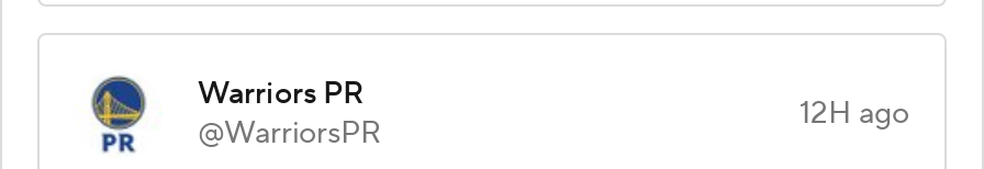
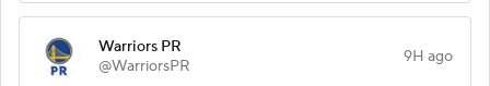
[800,94,909,134] 12H ago -> [404,47,453,66] 9H ago

